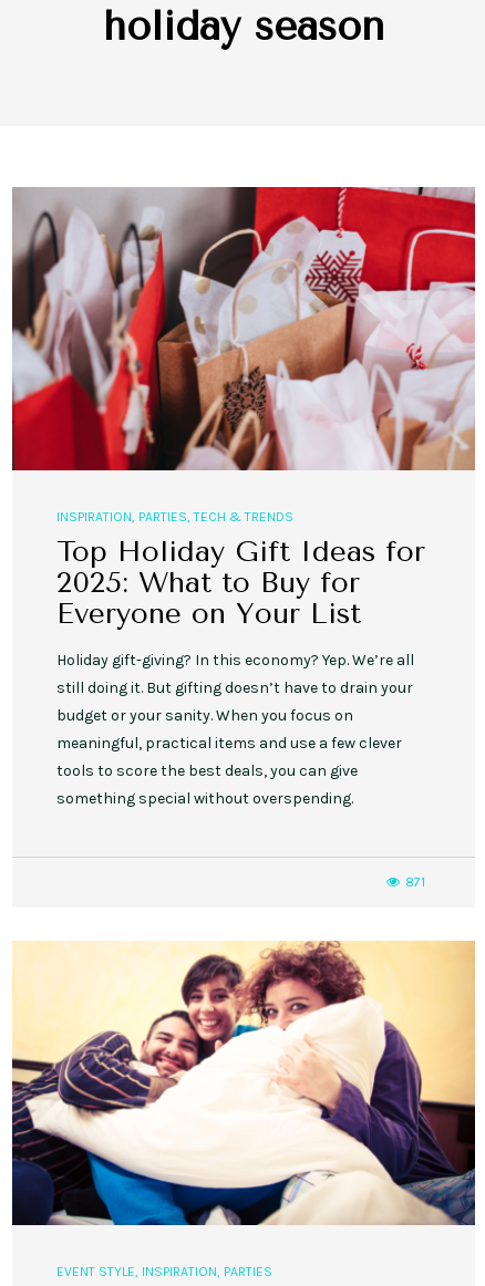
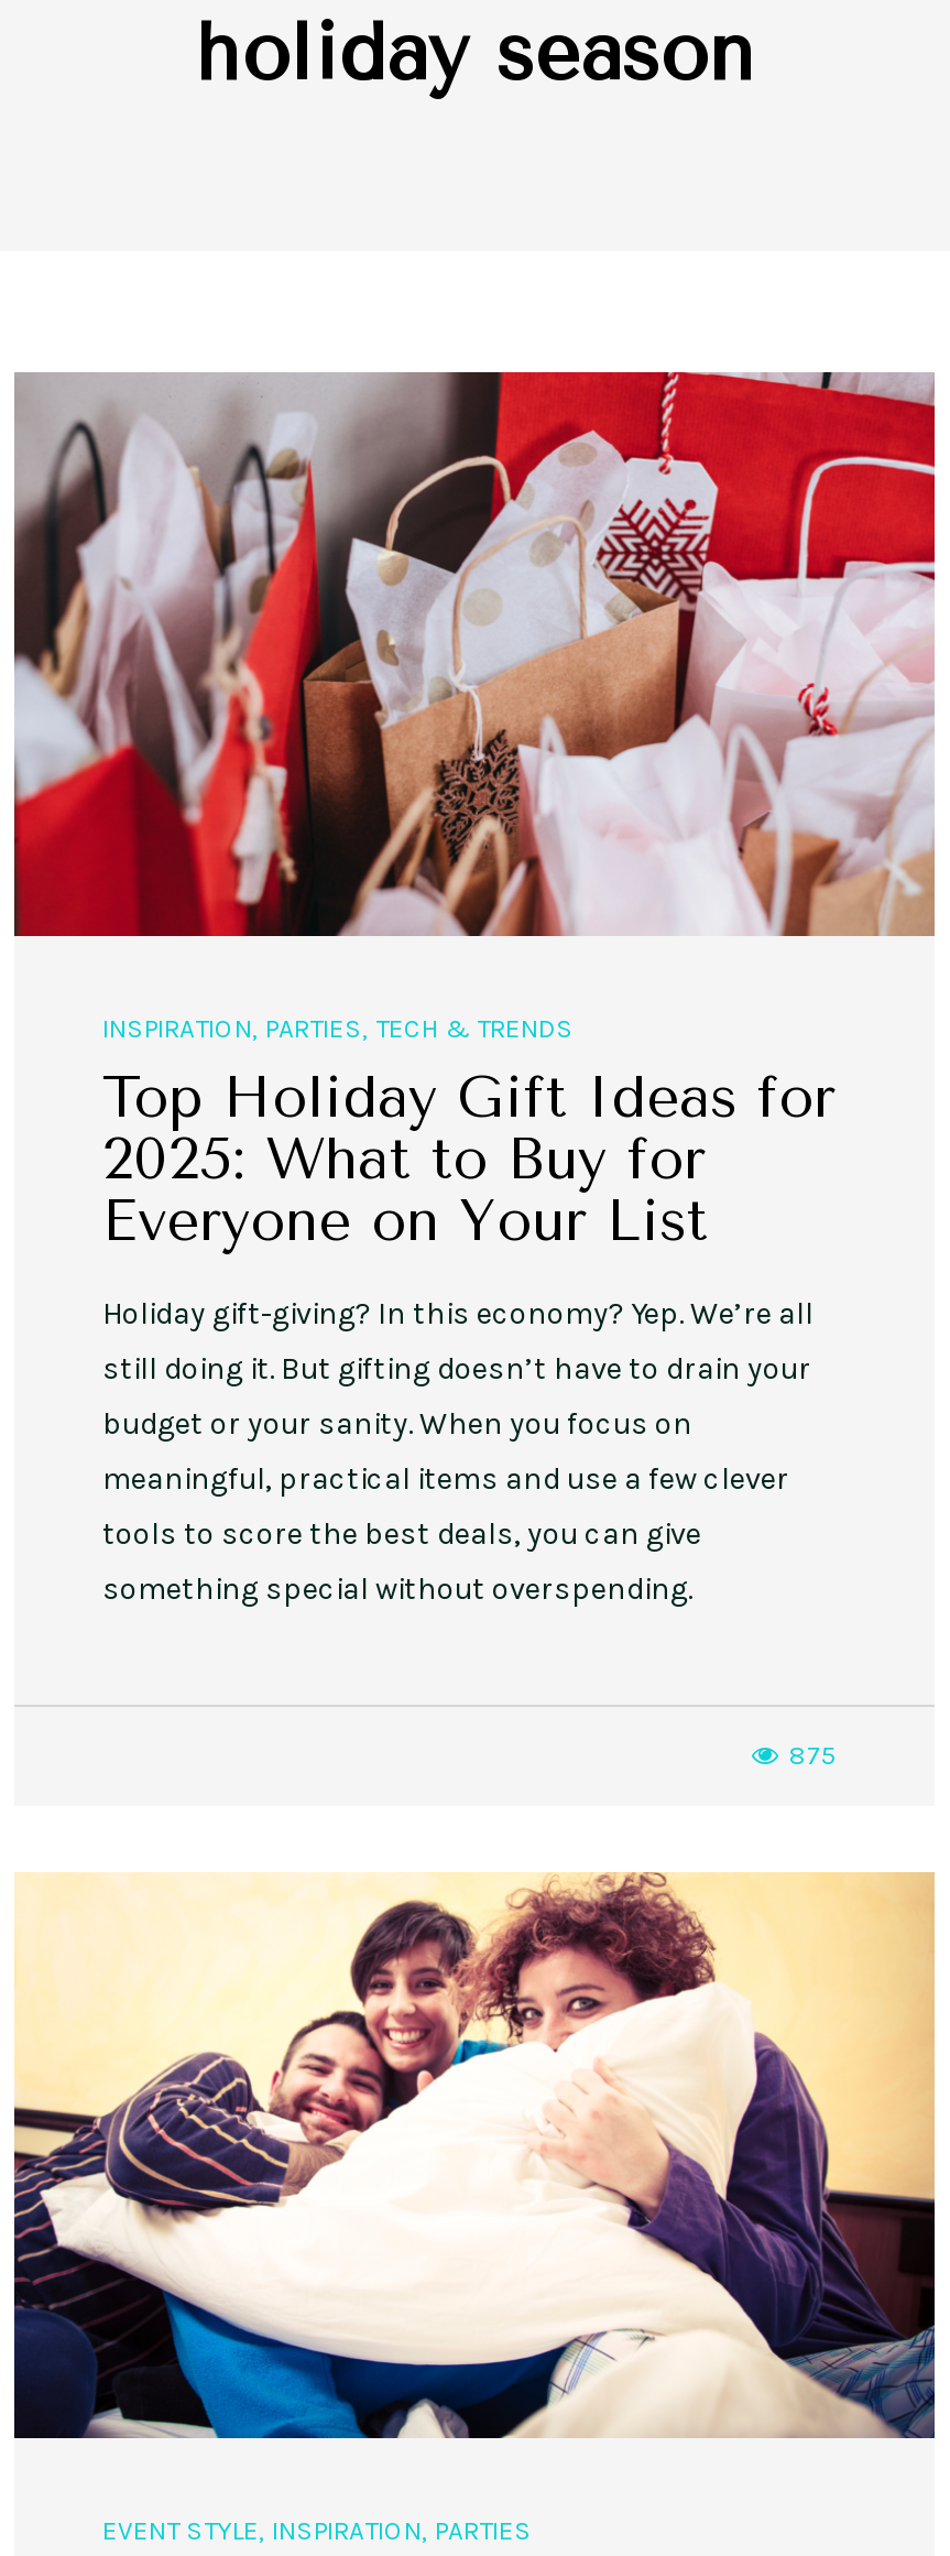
[405,874,425,890] 871 -> [789,1741,836,1772] 875

